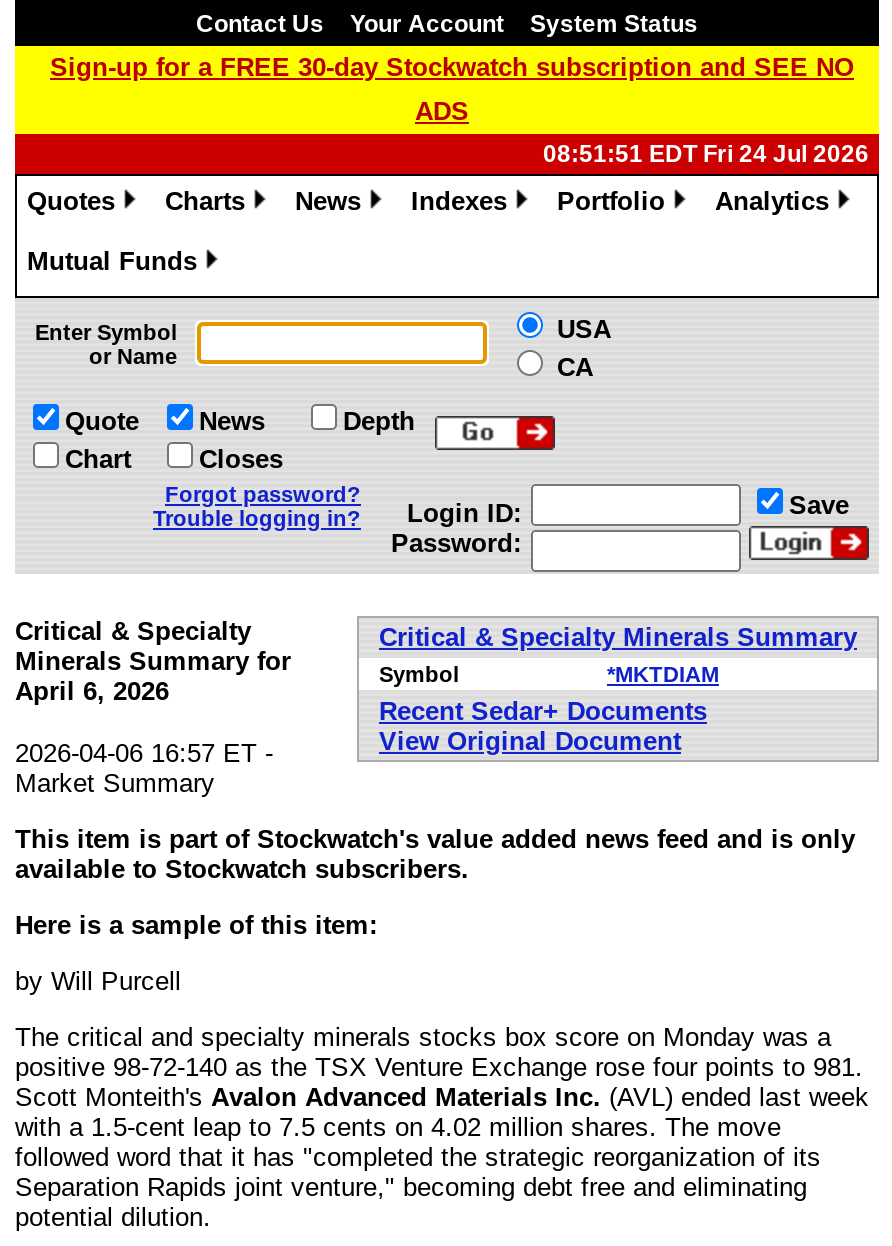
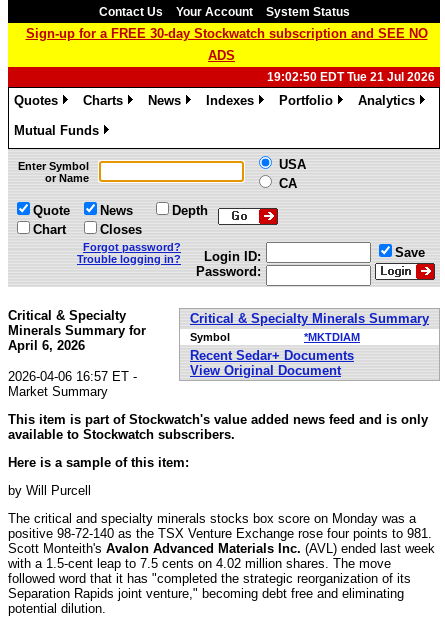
[543,140,869,168] 08:51:51 EDT Fri 24 Jul 2026 -> [267,70,435,84] 19:02:50 EDT Tue 21 Jul 2026

